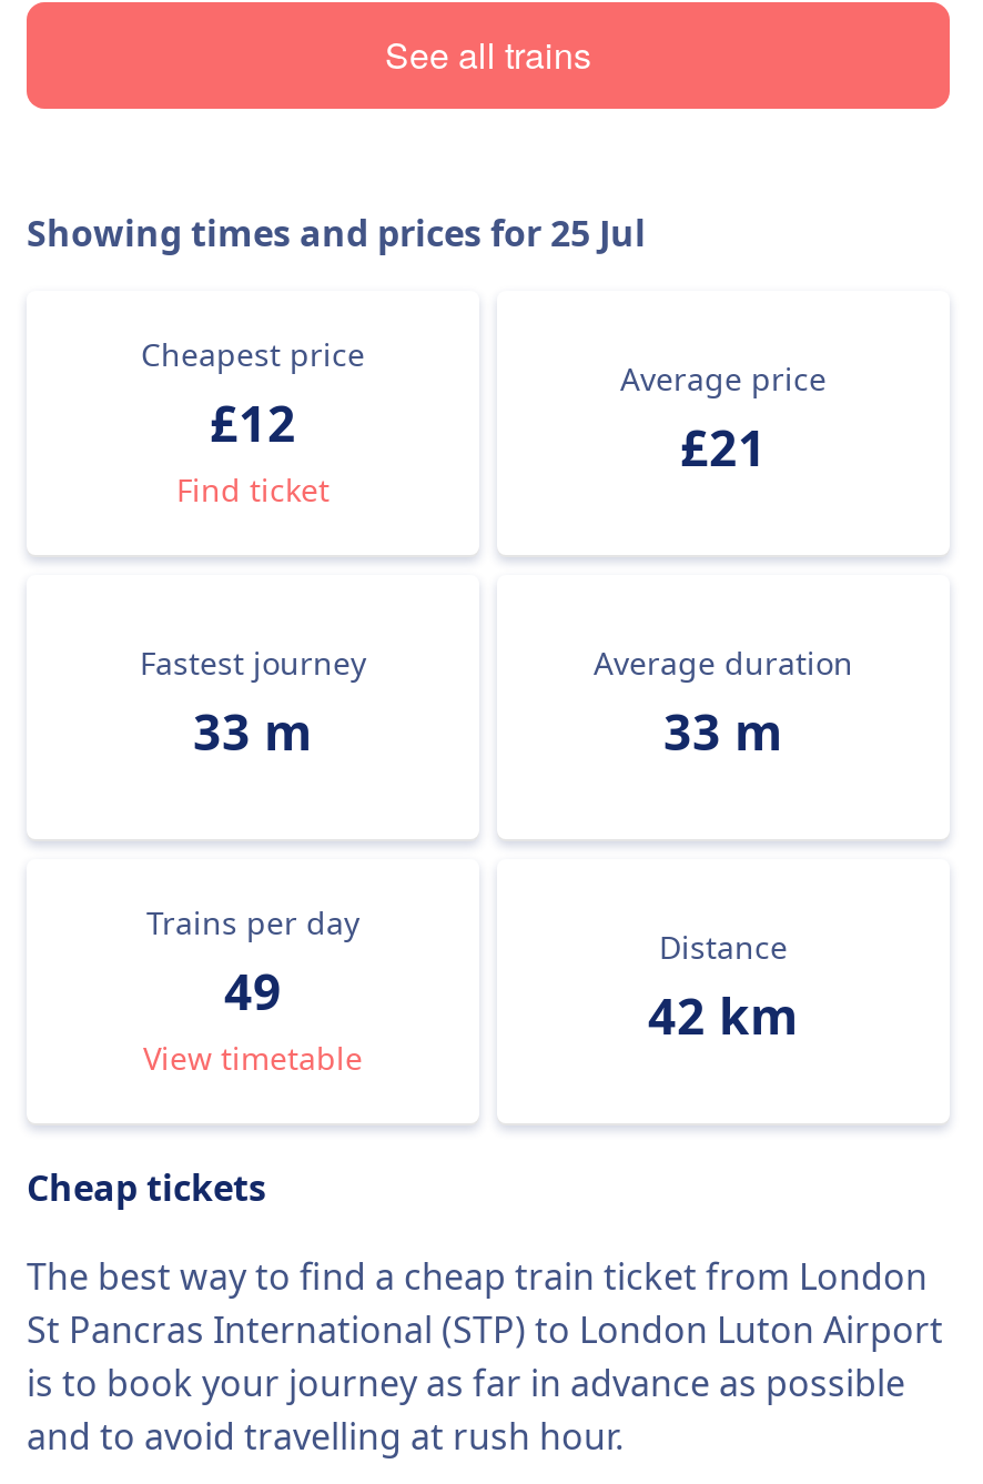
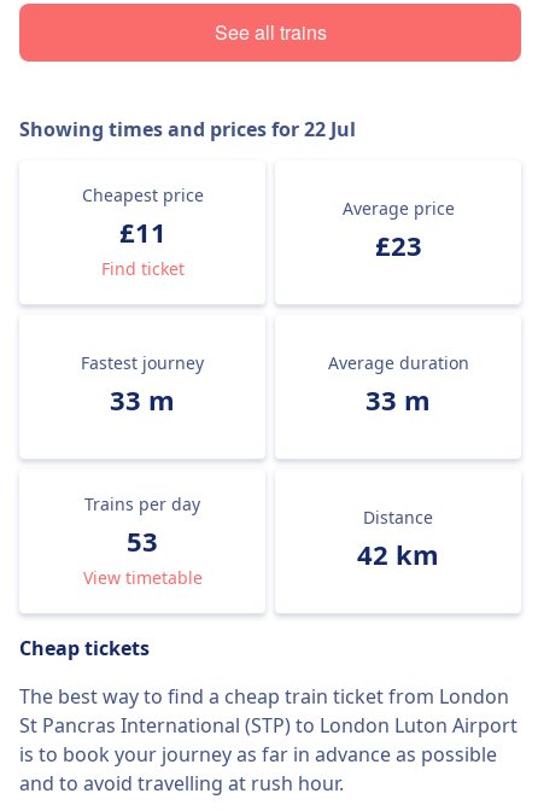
[27,209,646,258] Showing times and prices for 25 Jul -> [19,116,356,142] Showing times and prices for 22 Jul
[210,388,296,455] £12 -> [119,214,166,250] £11
[680,413,767,479] £21 -> [375,227,422,263] £23
[224,957,282,1023] 49 -> [127,523,158,559] 53

